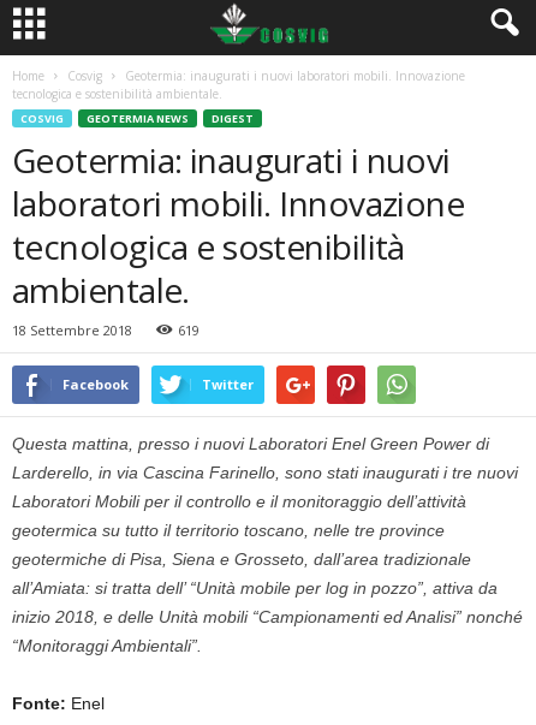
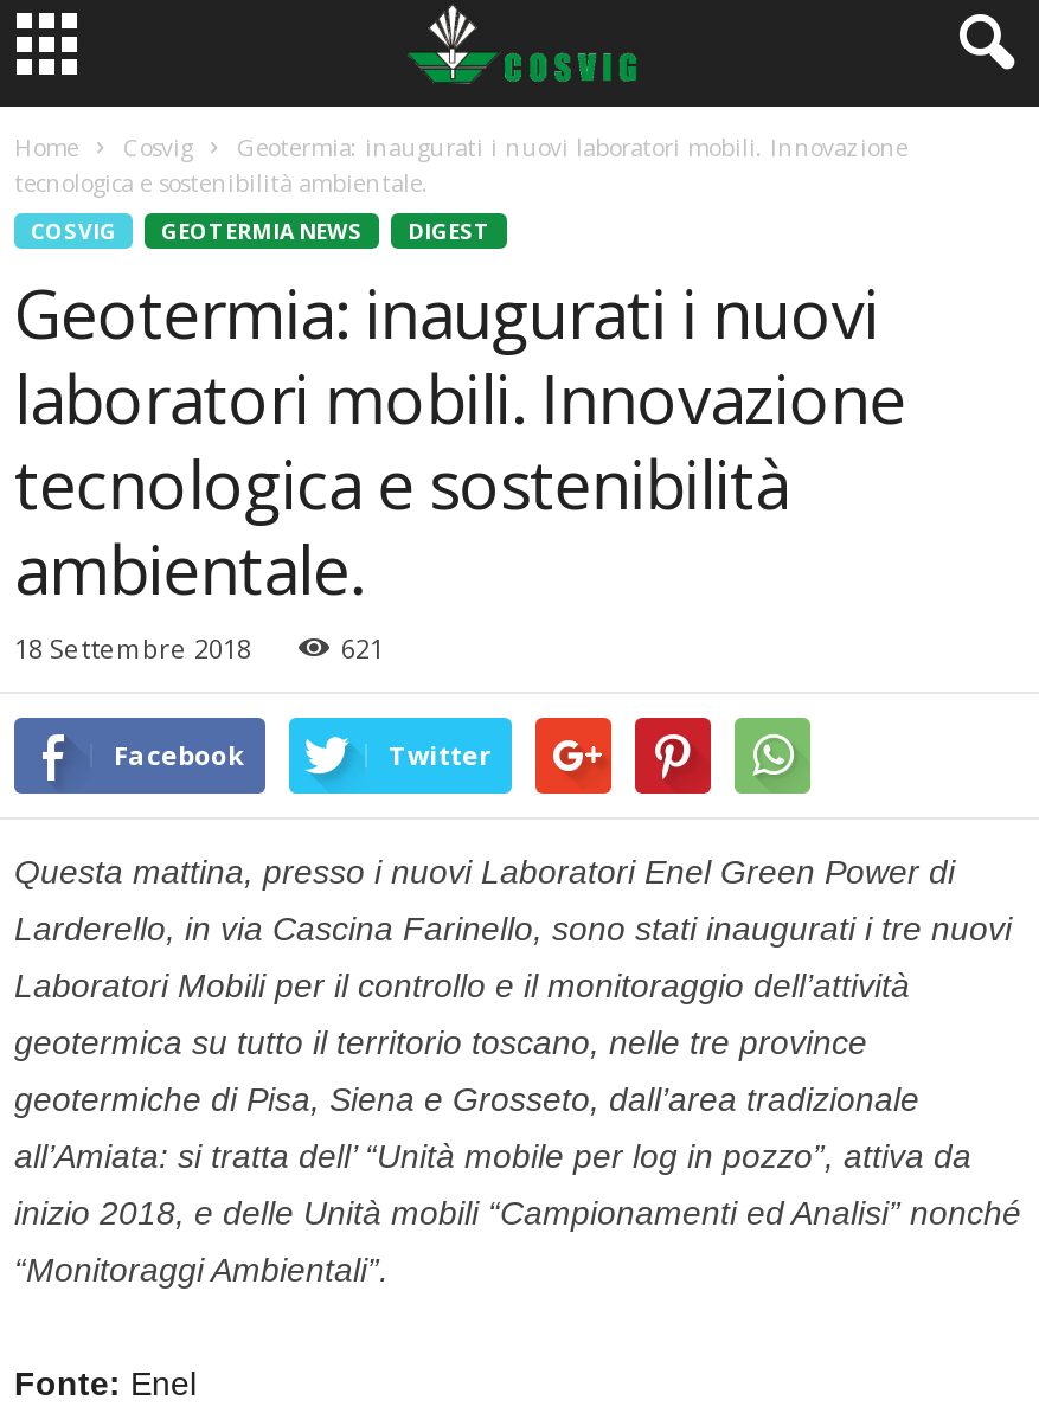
[178,321,199,339] 619 -> [341,630,384,666] 621

